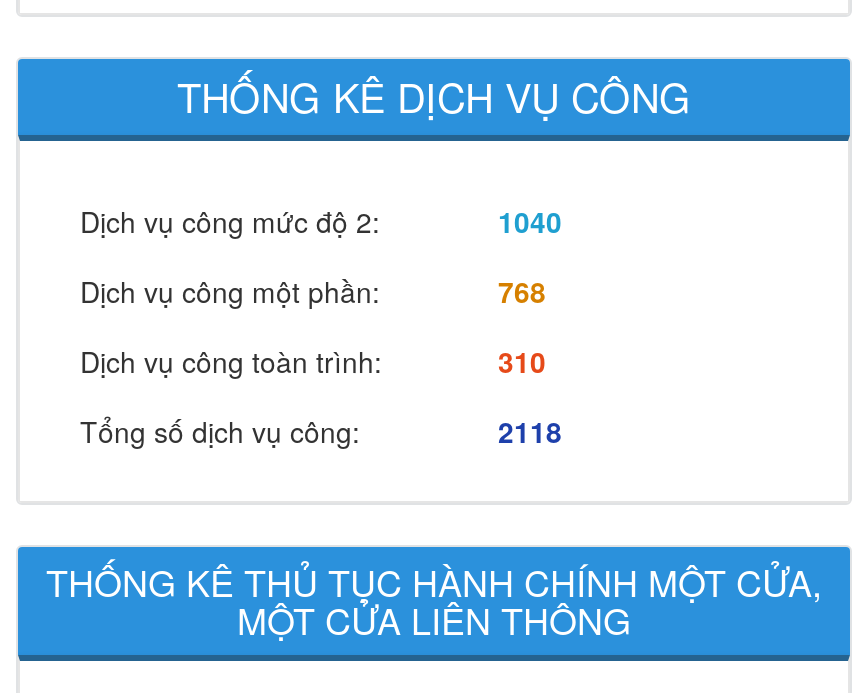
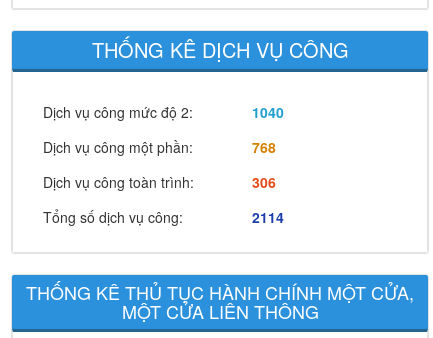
[498,341,546,381] 310 -> [252,172,276,192] 306
[498,411,562,451] 2118 -> [252,207,284,227] 2114

